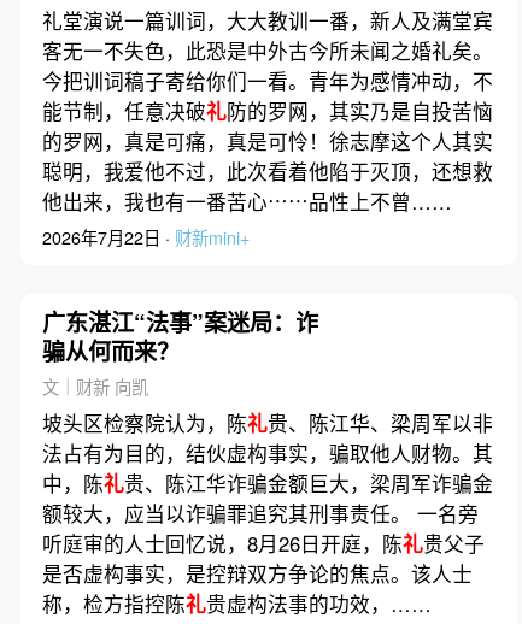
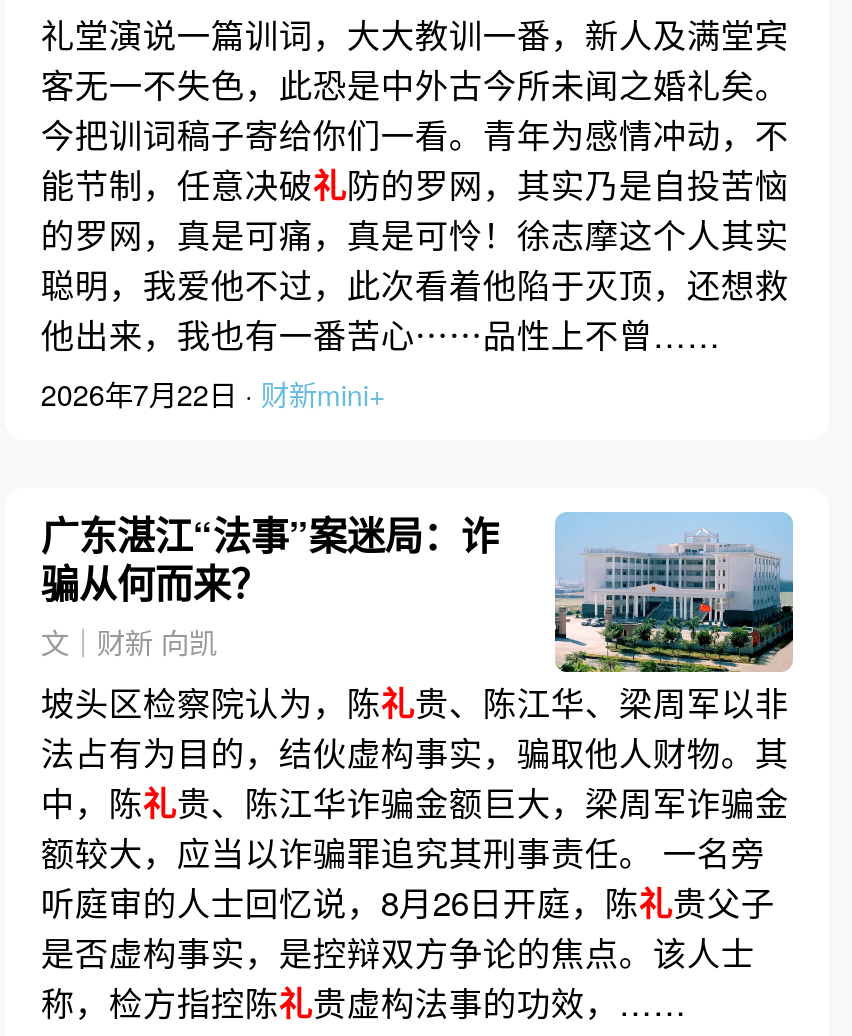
none -> [553,510,795,674] [image]

